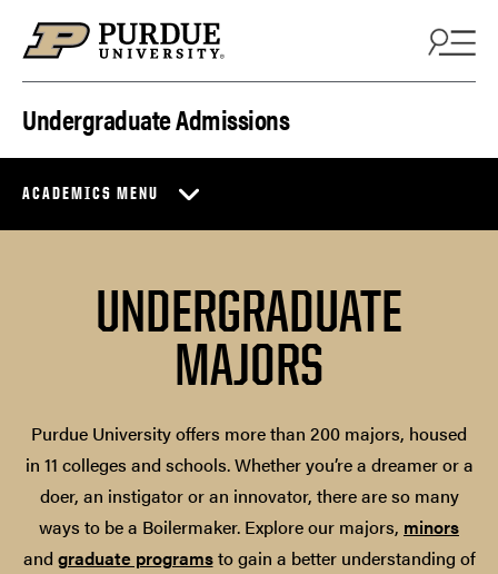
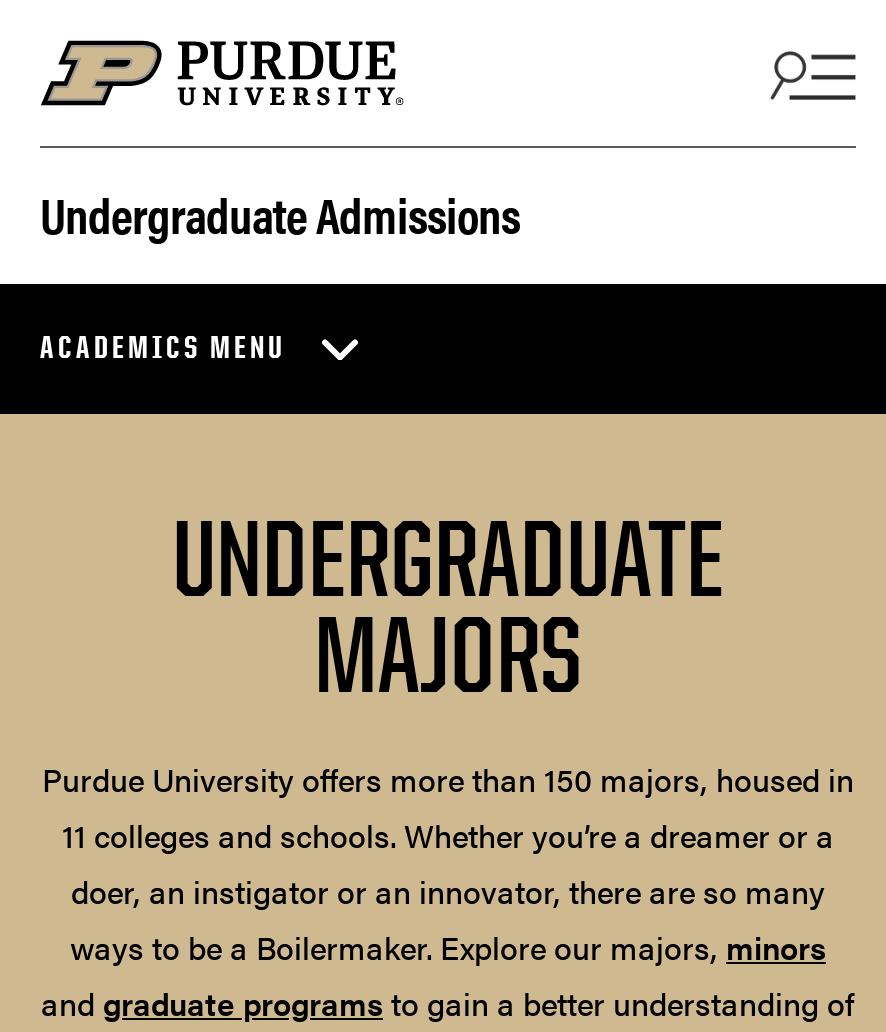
[25,421,473,477] Purdue University offers more than 200 majors, housed | in 11 colleges and schools. Whether you’re a dreamer or a -> [42,756,854,858] Purdue University offers more than 150 majors, housed in | 11 colleges and schools. Whether you’re a dreamer or a

